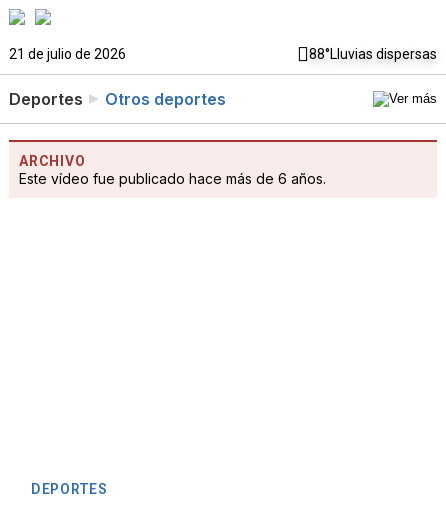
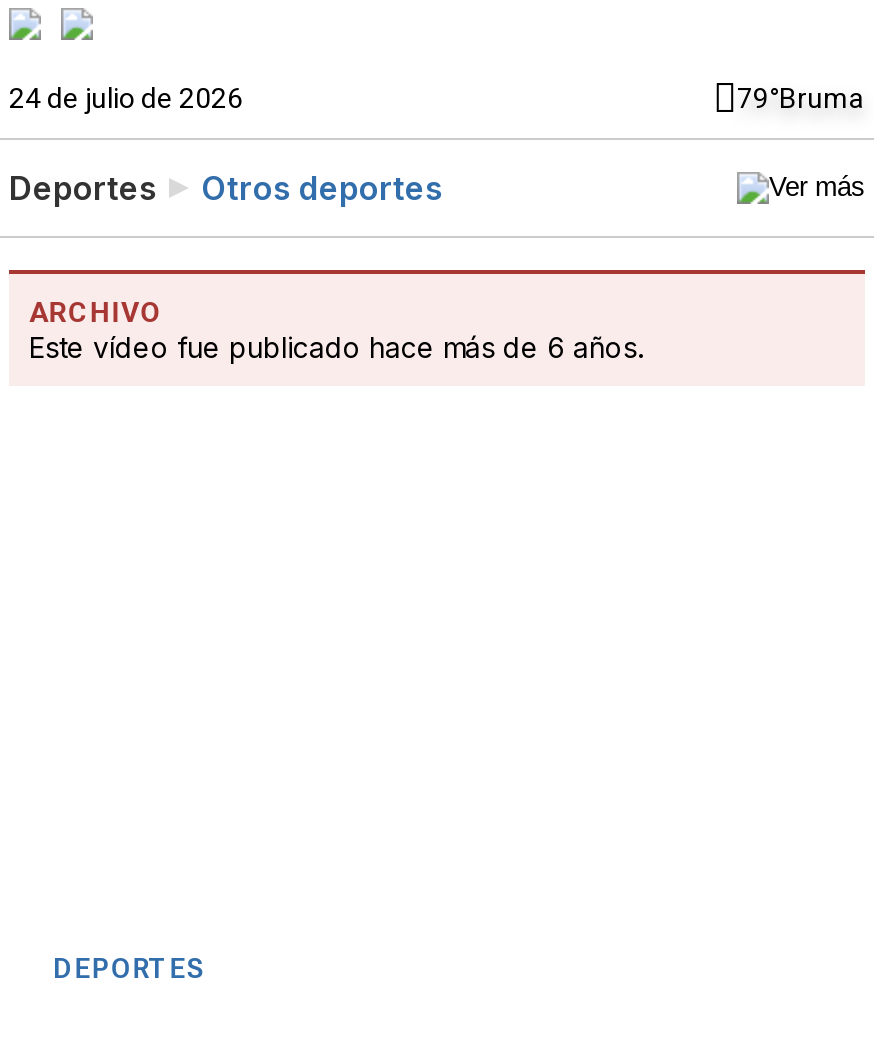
[9,46,437,62] 21 de julio de 2026 | 88°Lluvias dispersas -> [9,82,865,114] 24 de julio de 2026 | 79°Bruma

